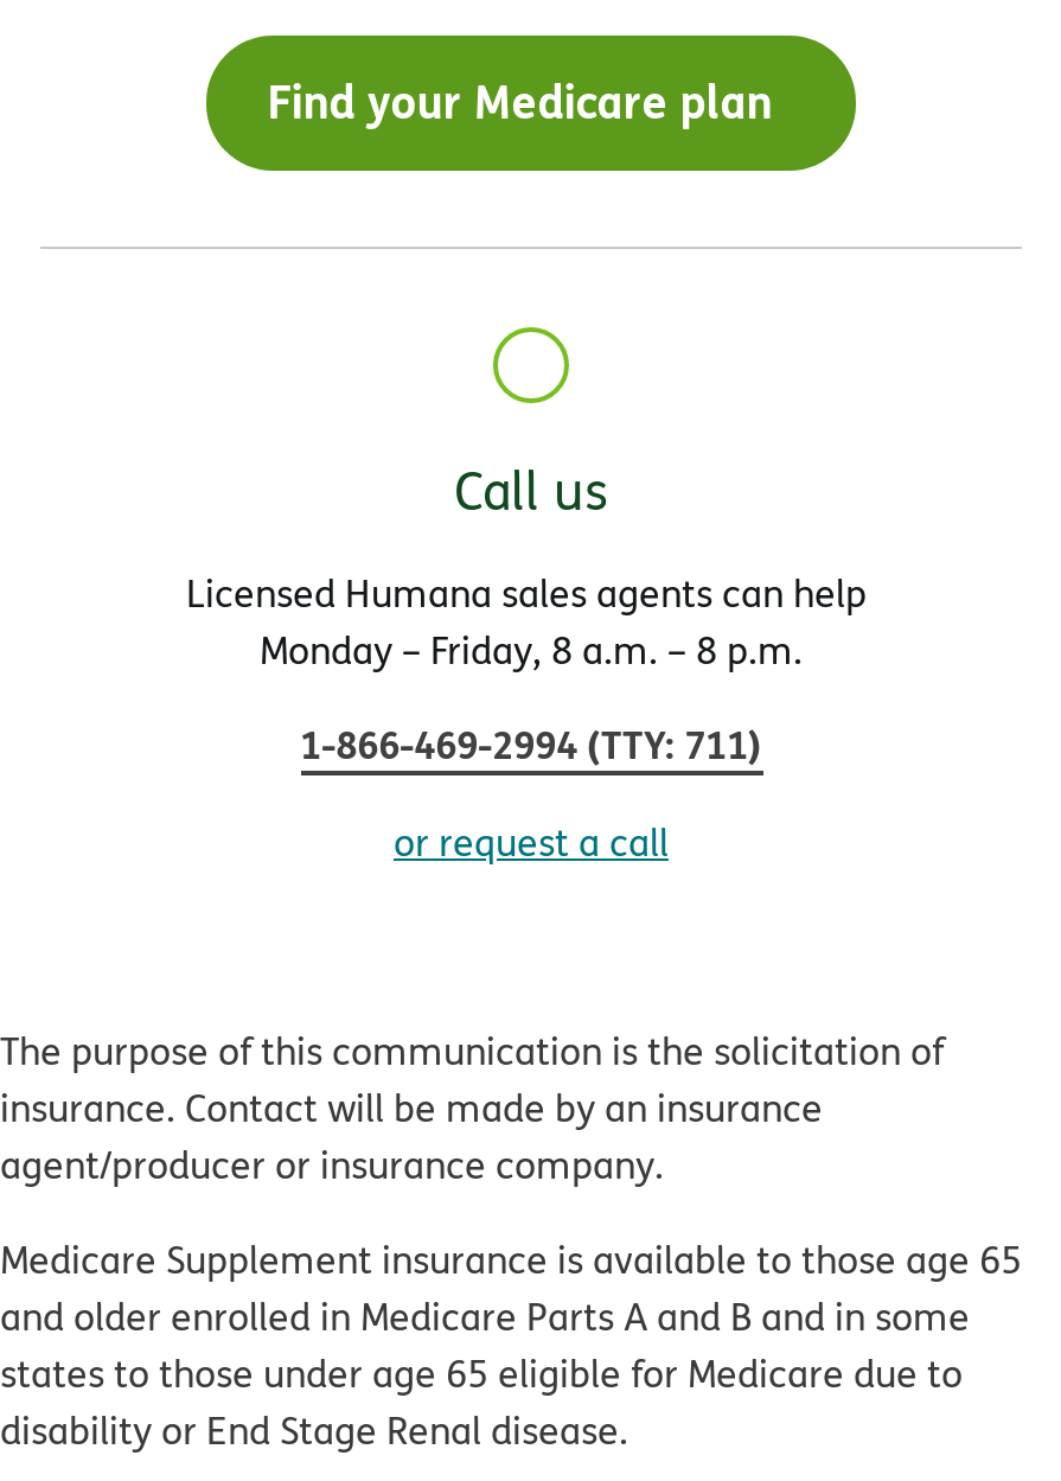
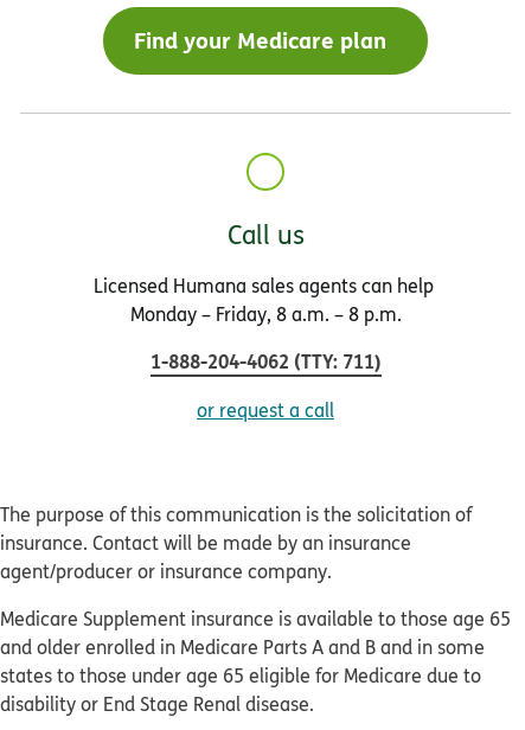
[300,716,762,771] 1-866-469-2994 (TTY: 711) -> [150,347,381,374] 1-888-204-4062 (TTY: 711)

